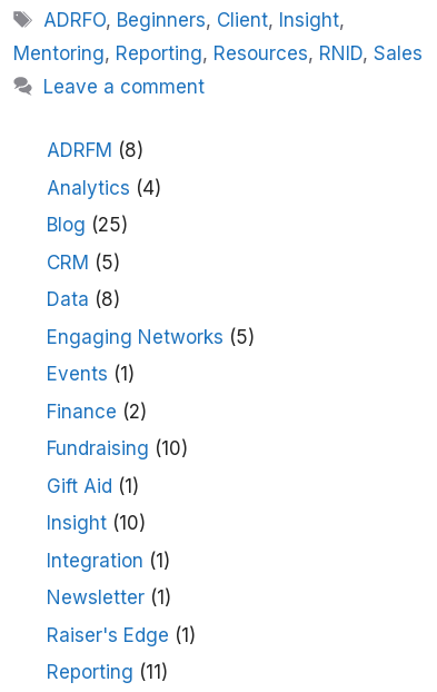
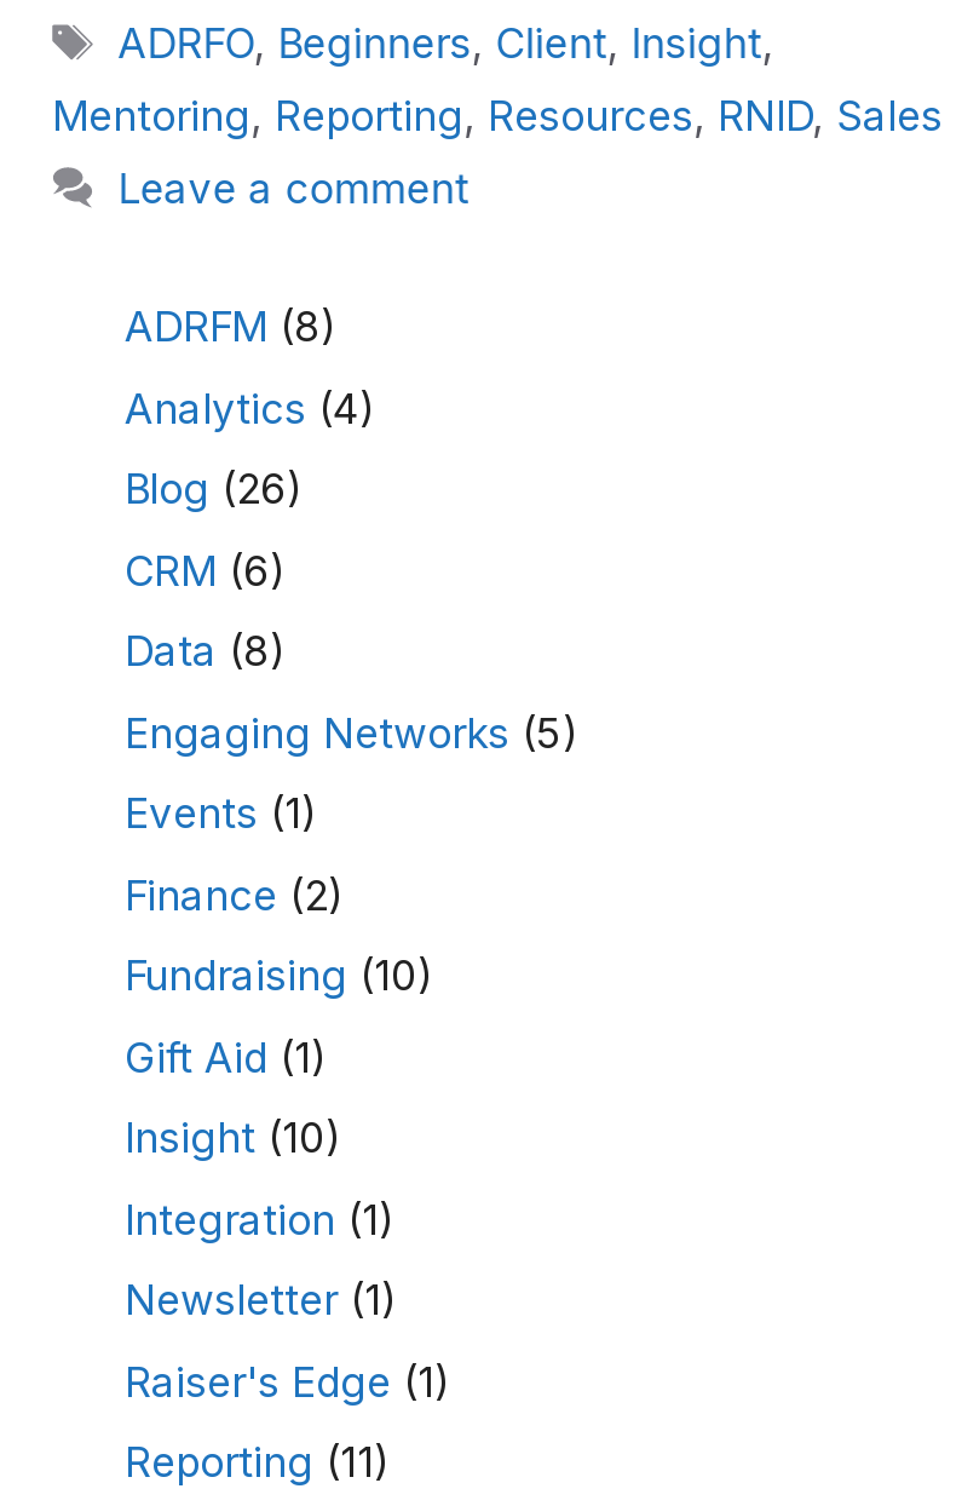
[47,214,128,236] Blog (25) -> [125,465,301,514] Blog (26)
[47,251,120,273] CRM (5) -> [125,546,284,595] CRM (6)

